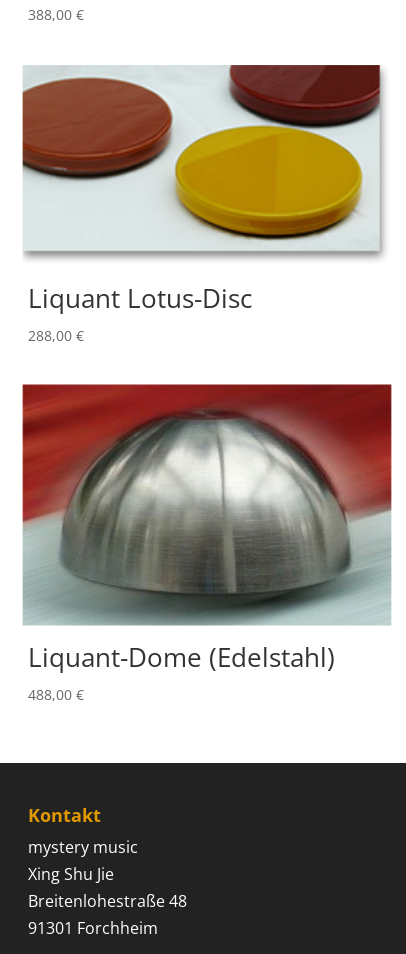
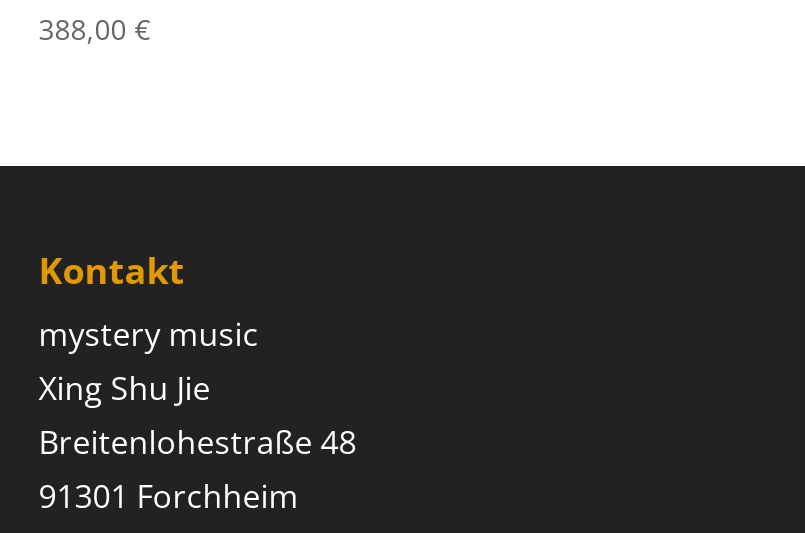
[21,64,384,345] [image] | Liquant Lotus-Disc | 288,00 € -> none
[21,383,393,704] [image] | Liquant-Dome (Edelstahl) | 488,00 € -> none

